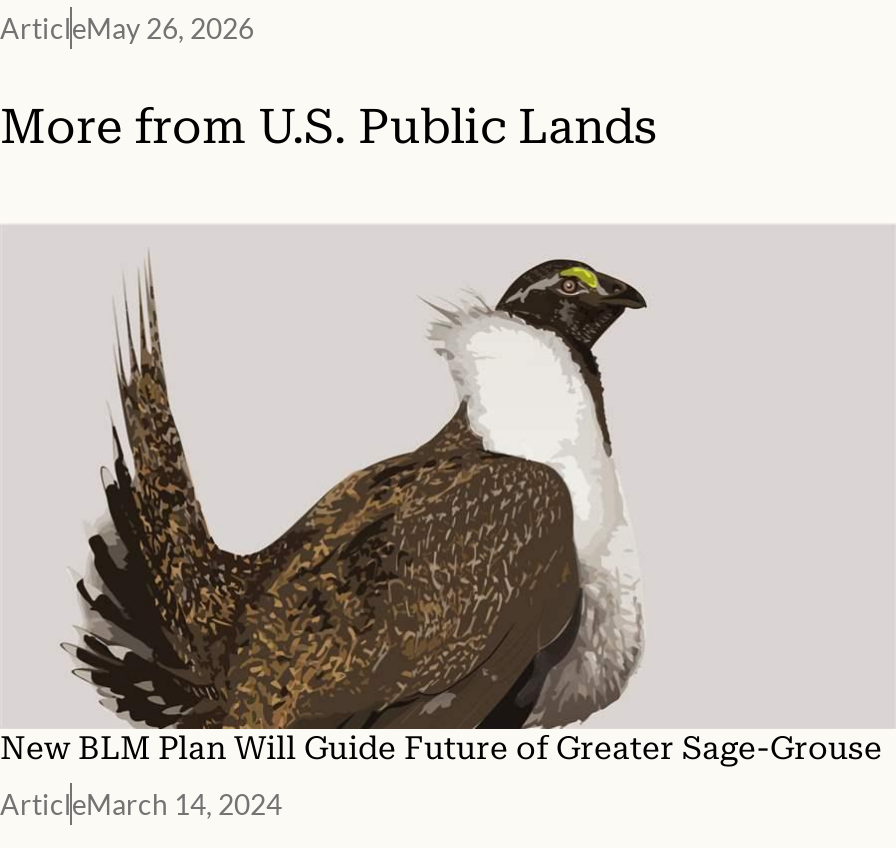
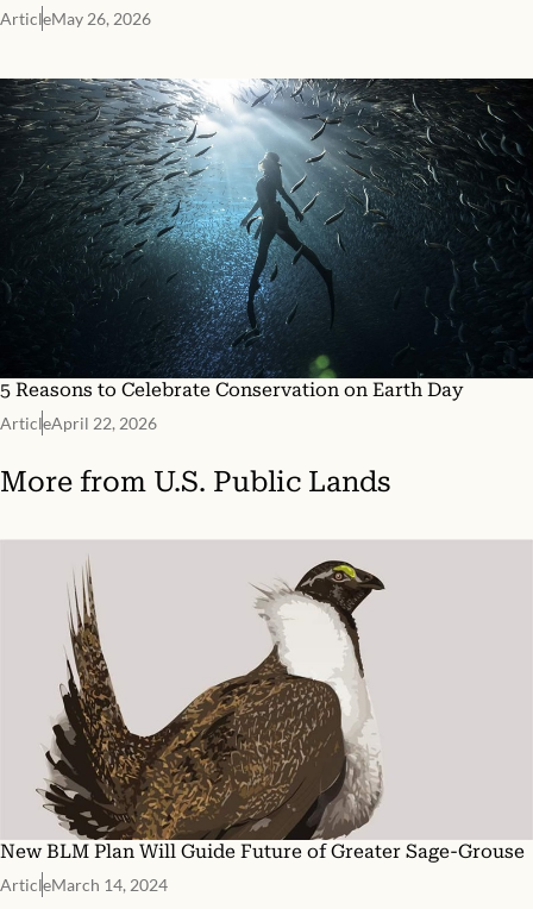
none -> [0,77,529,433] [image] | 5 Reasons to Celebrate Conservation on Earth Day | ArticleApril 22, 2026

